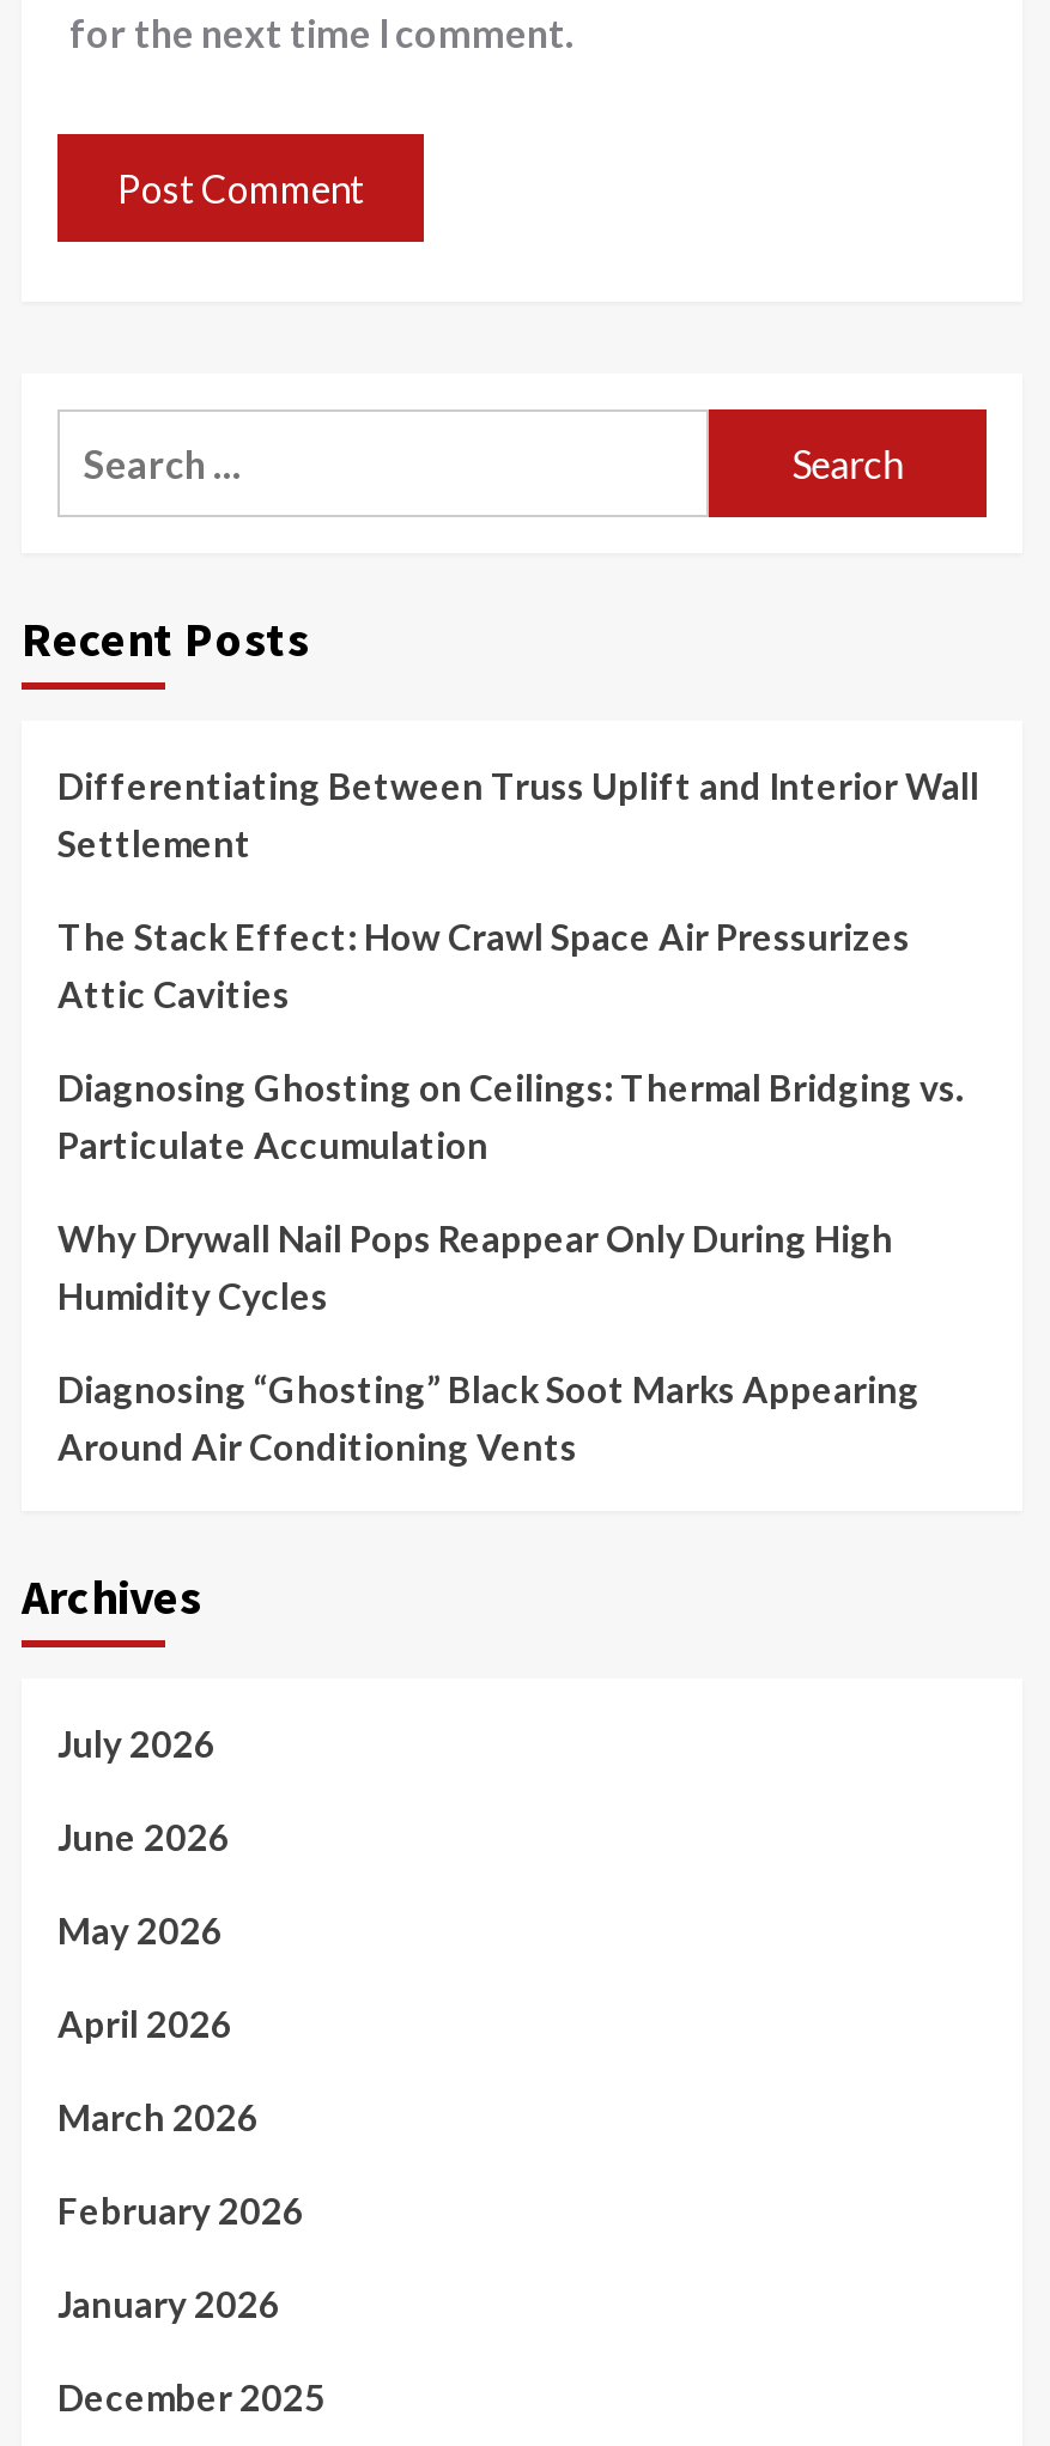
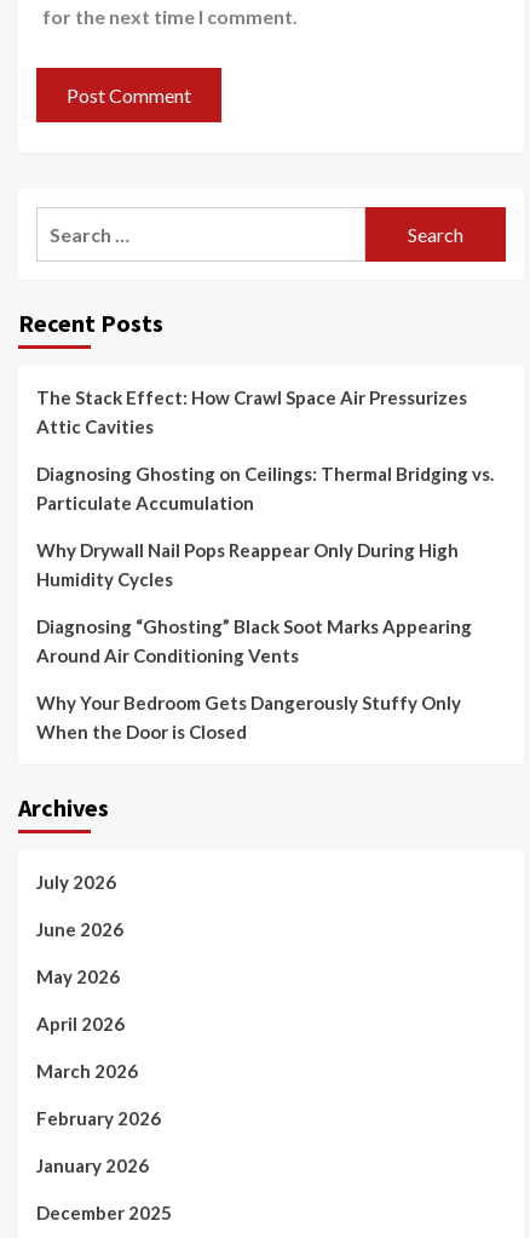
[57,764,979,865] Differentiating Between Truss Uplift and Interior Wall | Settlement -> none
moved [57,915,963,1468] -> [36,387,494,666]: The Stack Effect: How Crawl Space Air Pressurizes | Attic Cavities | Diagnosing Ghosting on Ceilings: Thermal Bridging vs. | Particulate Accumulation | Why Drywall Nail Pops Reappear Only During High | Humidity Cycles | Diagnosing “Ghosting” Black Soot Marks Appearing | Around Air Conditioning Vents
none -> [36,692,461,743] Why Your Bedroom Gets Dangerously Stuffy Only | When the Door is Closed

